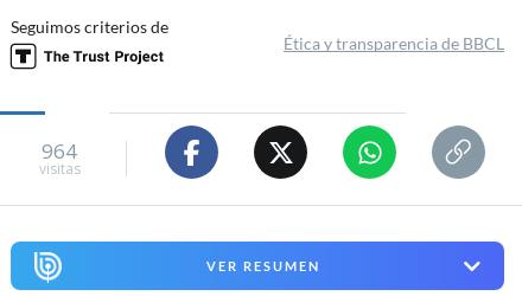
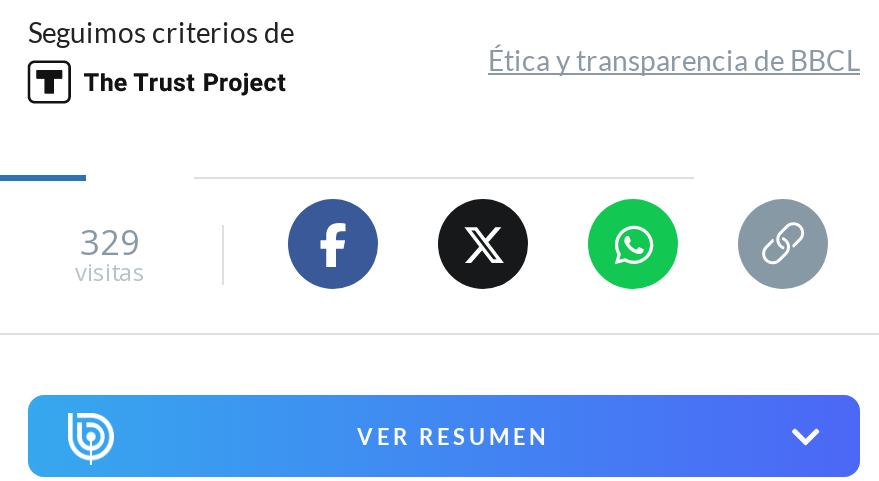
[42,137,77,164] 964 -> [80,219,140,265] 329

